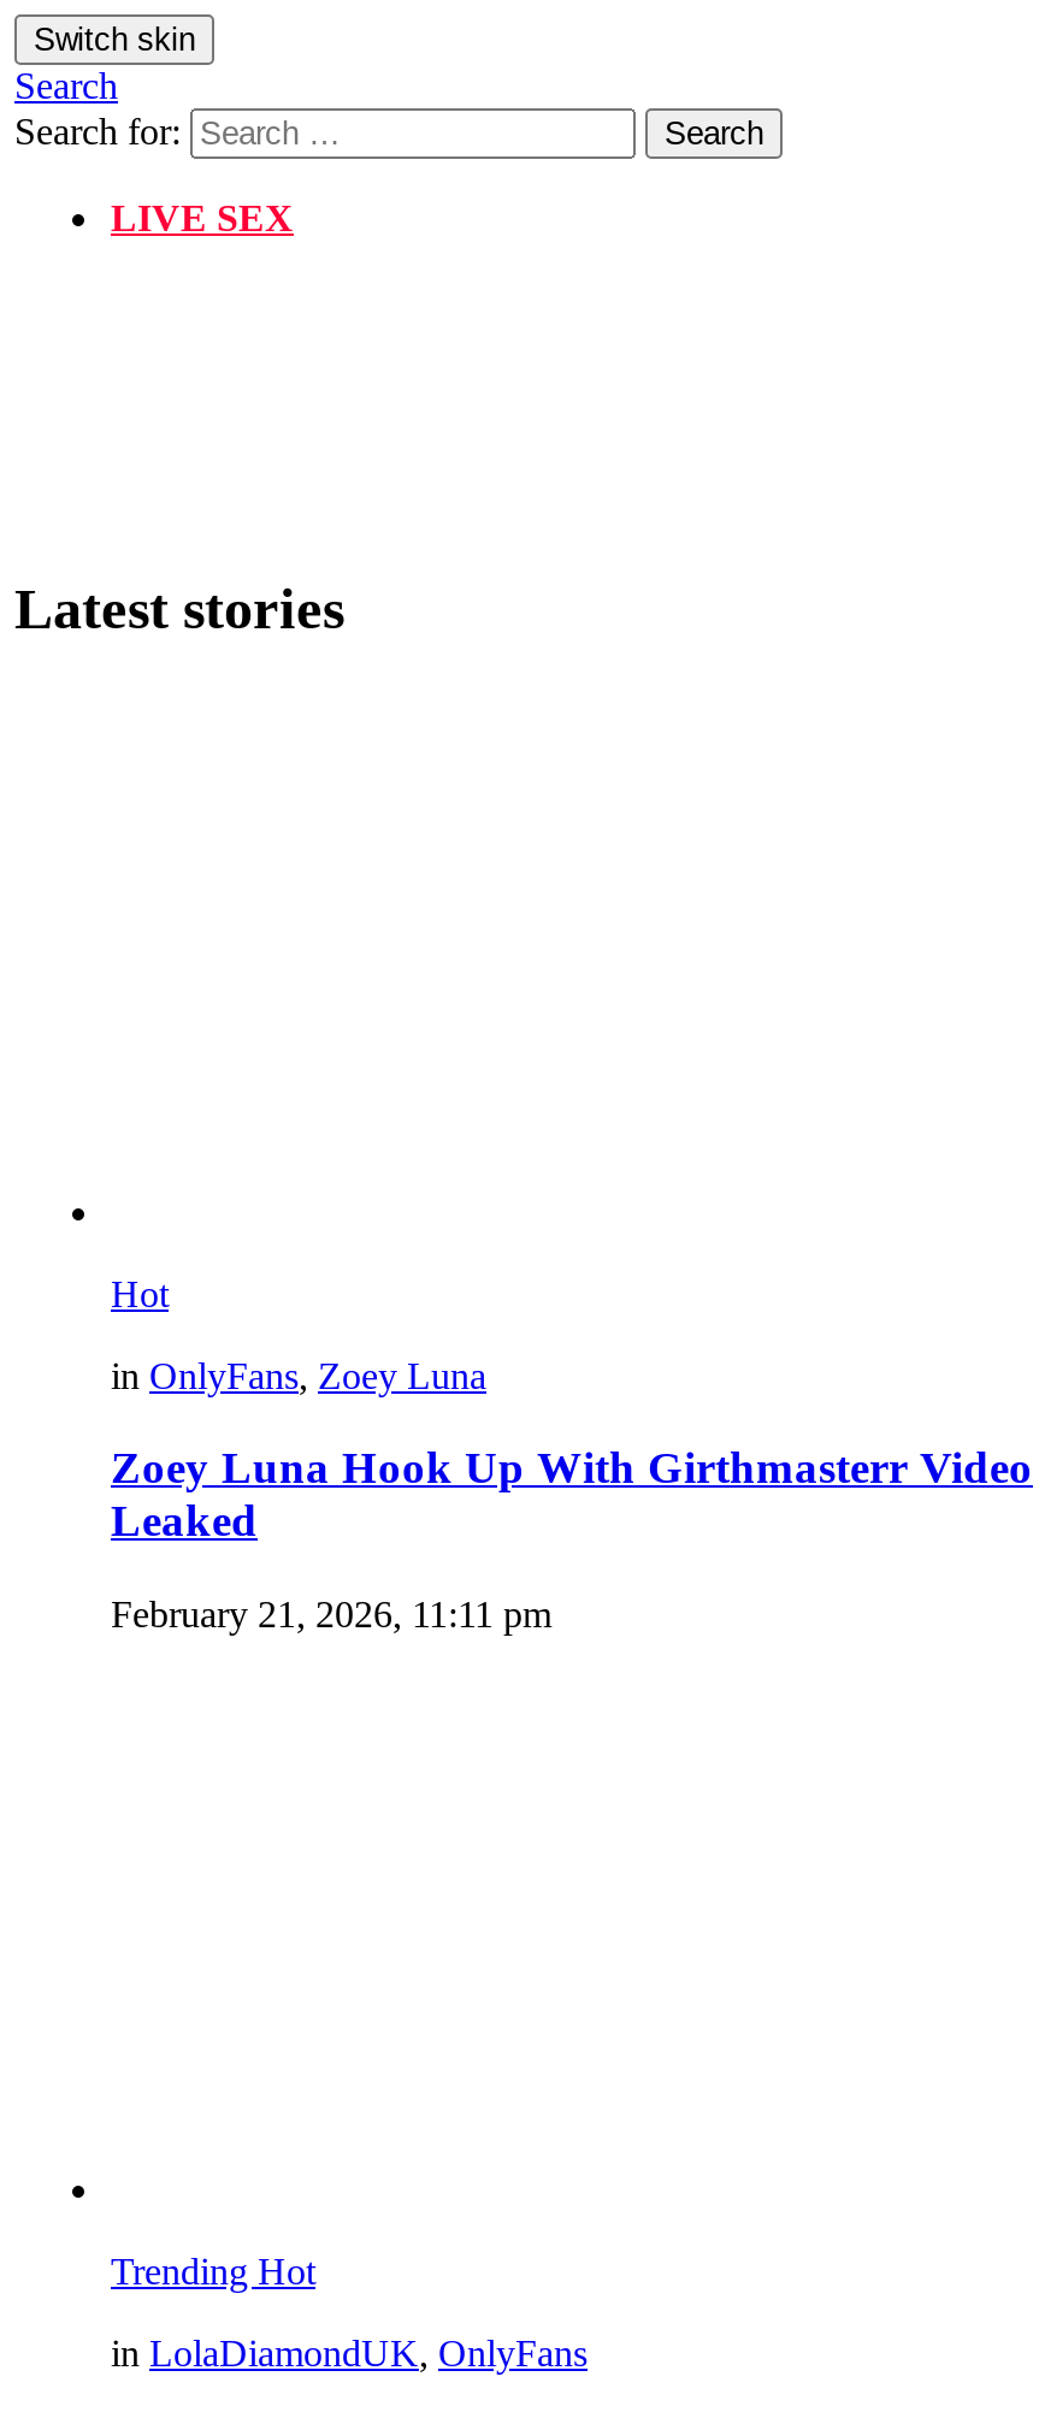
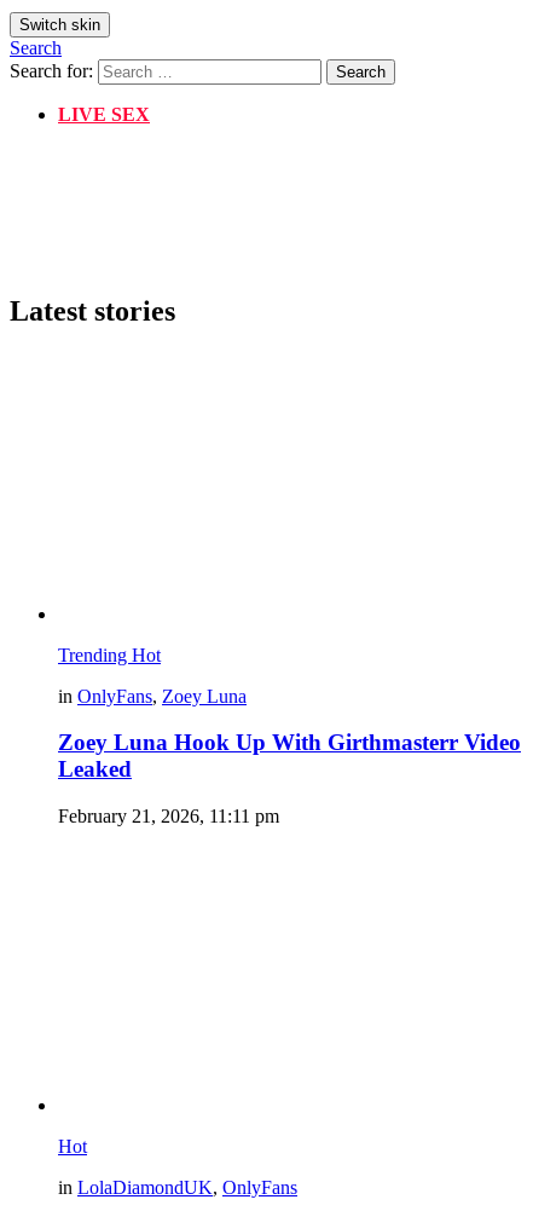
moved [111,1273,169,1314] -> [58,1136,87,1157]: Hot
moved [111,2251,315,2292] -> [58,644,161,665]: Trending Hot

